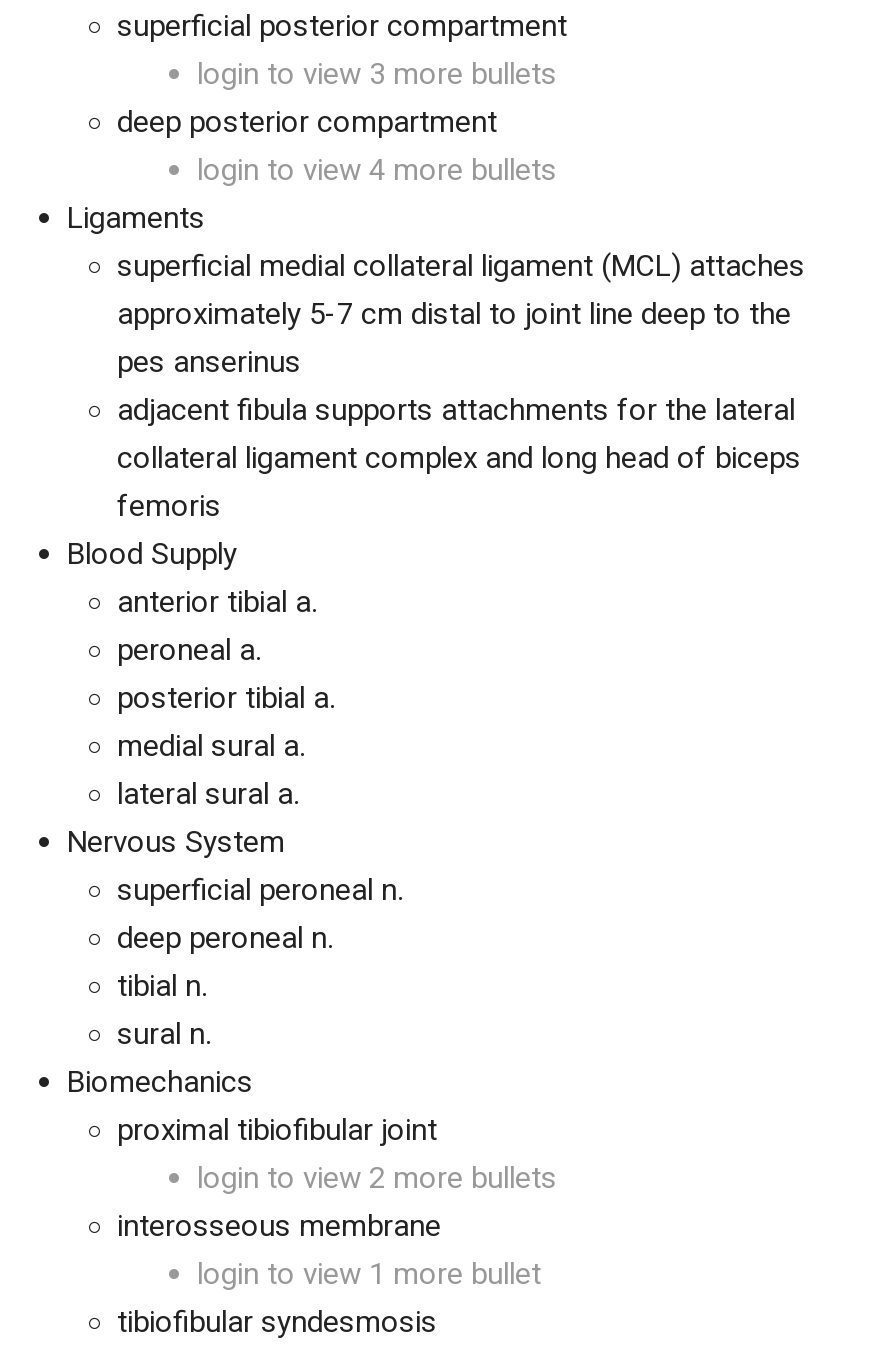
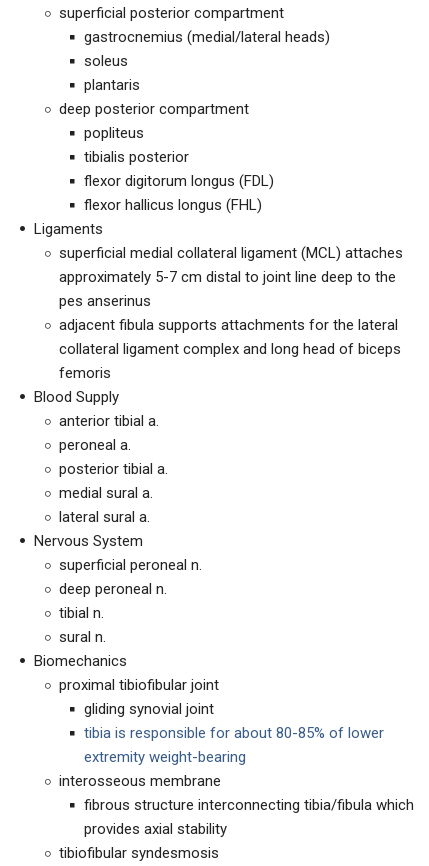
[197,56,557,92] login to view 3 more bullets -> [84,28,330,94] gastrocnemius (medial/lateral heads) | soleus | plantaris
[197,152,557,188] login to view 4 more bullets -> [84,124,274,214] popliteus | tibialis posterior | flexor digitorum longus (FDL) | flexor hallicus longus (FHL)
[197,1160,557,1196] login to view 2 more bullets -> [84,700,384,766] gliding synovial joint | tibia is responsible for about 80-85% of lower | extremity weight-bearing
[197,1256,541,1292] login to view 1 more bullet -> [84,796,414,838] fibrous structure interconnecting tibia/fibula which | provides axial stability

